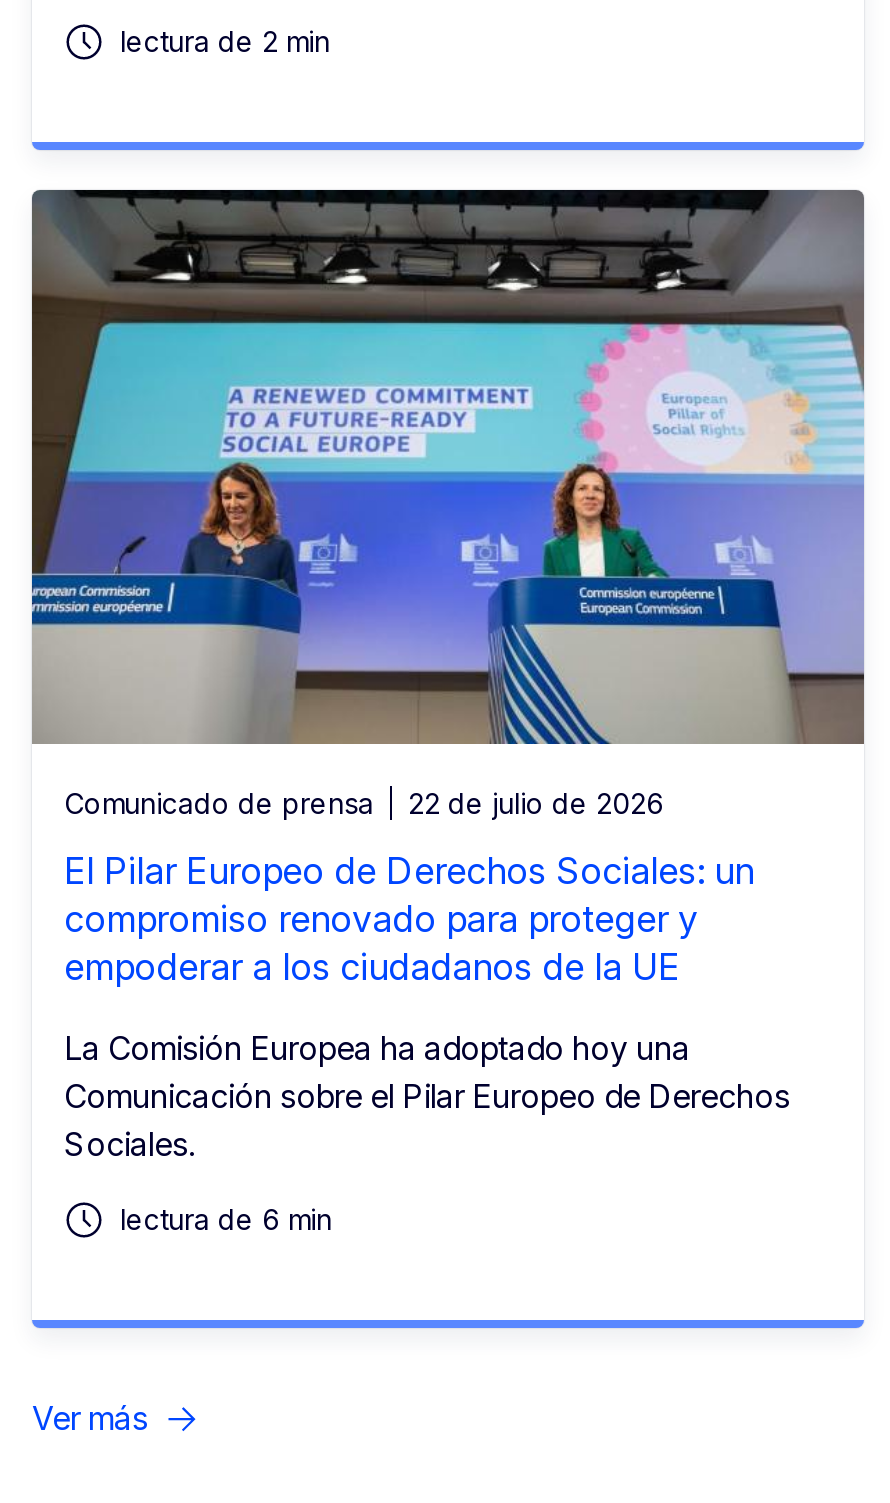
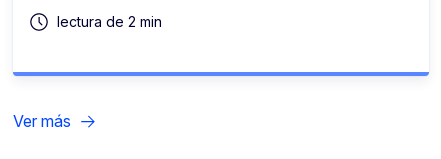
[30,187,866,1236] [image] | Comunicado de prensa | 22 de julio de 2026 | El Pilar Europeo de Derechos Sociales: un | compromiso renovado para proteger y | empoderar a los ciudadanos de la UE | La Comisión Europea ha adoptado hoy una | Comunicación sobre el Pilar Europeo de Derechos | Sociales. | lectura de 6 min -> none

